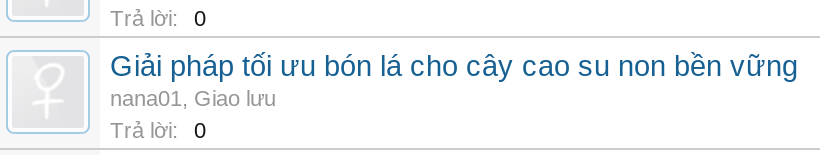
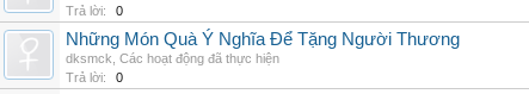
[110,50,798,110] Giải pháp tối ưu bón lá cho cây cao su non bền vững | nana01, Giao lưu -> [66,30,460,65] Những Món Quà Ý Nghĩa Để Tặng Người Thương | dksmck, Các hoạt động đã thực hiện

